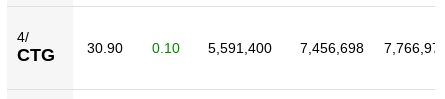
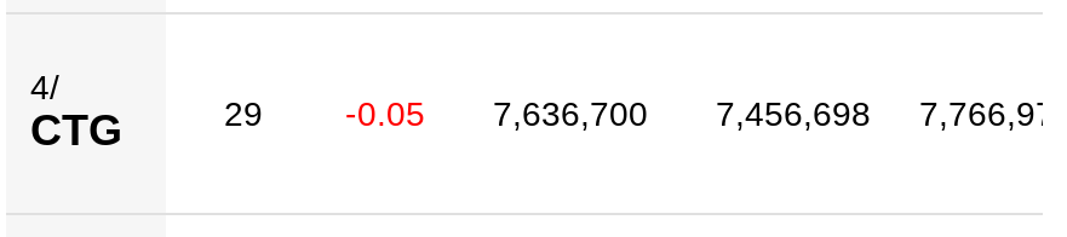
[87,40,123,56] 30.90 -> [224,95,263,133] 29
[152,40,180,56] 0.10 -> [345,95,425,133] -0.05
[208,40,272,56] 5,591,400 -> [493,95,648,133] 7,636,700

